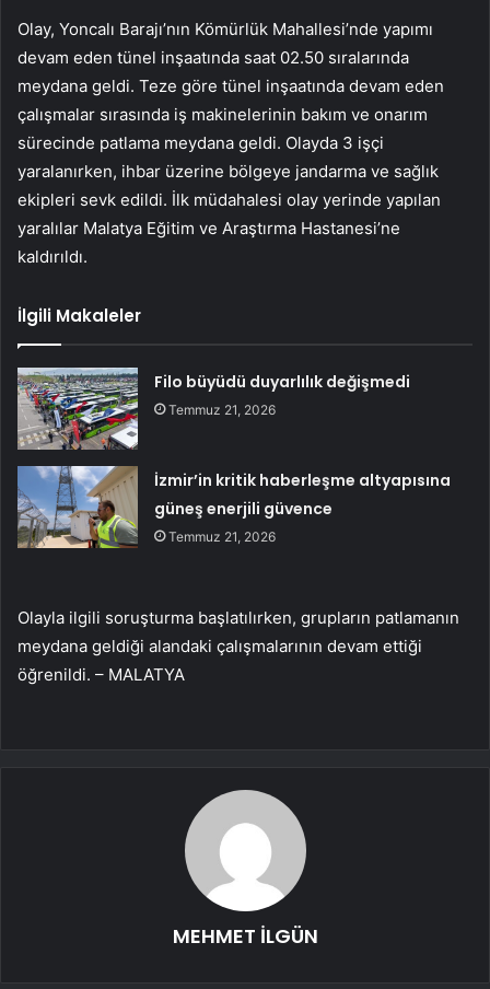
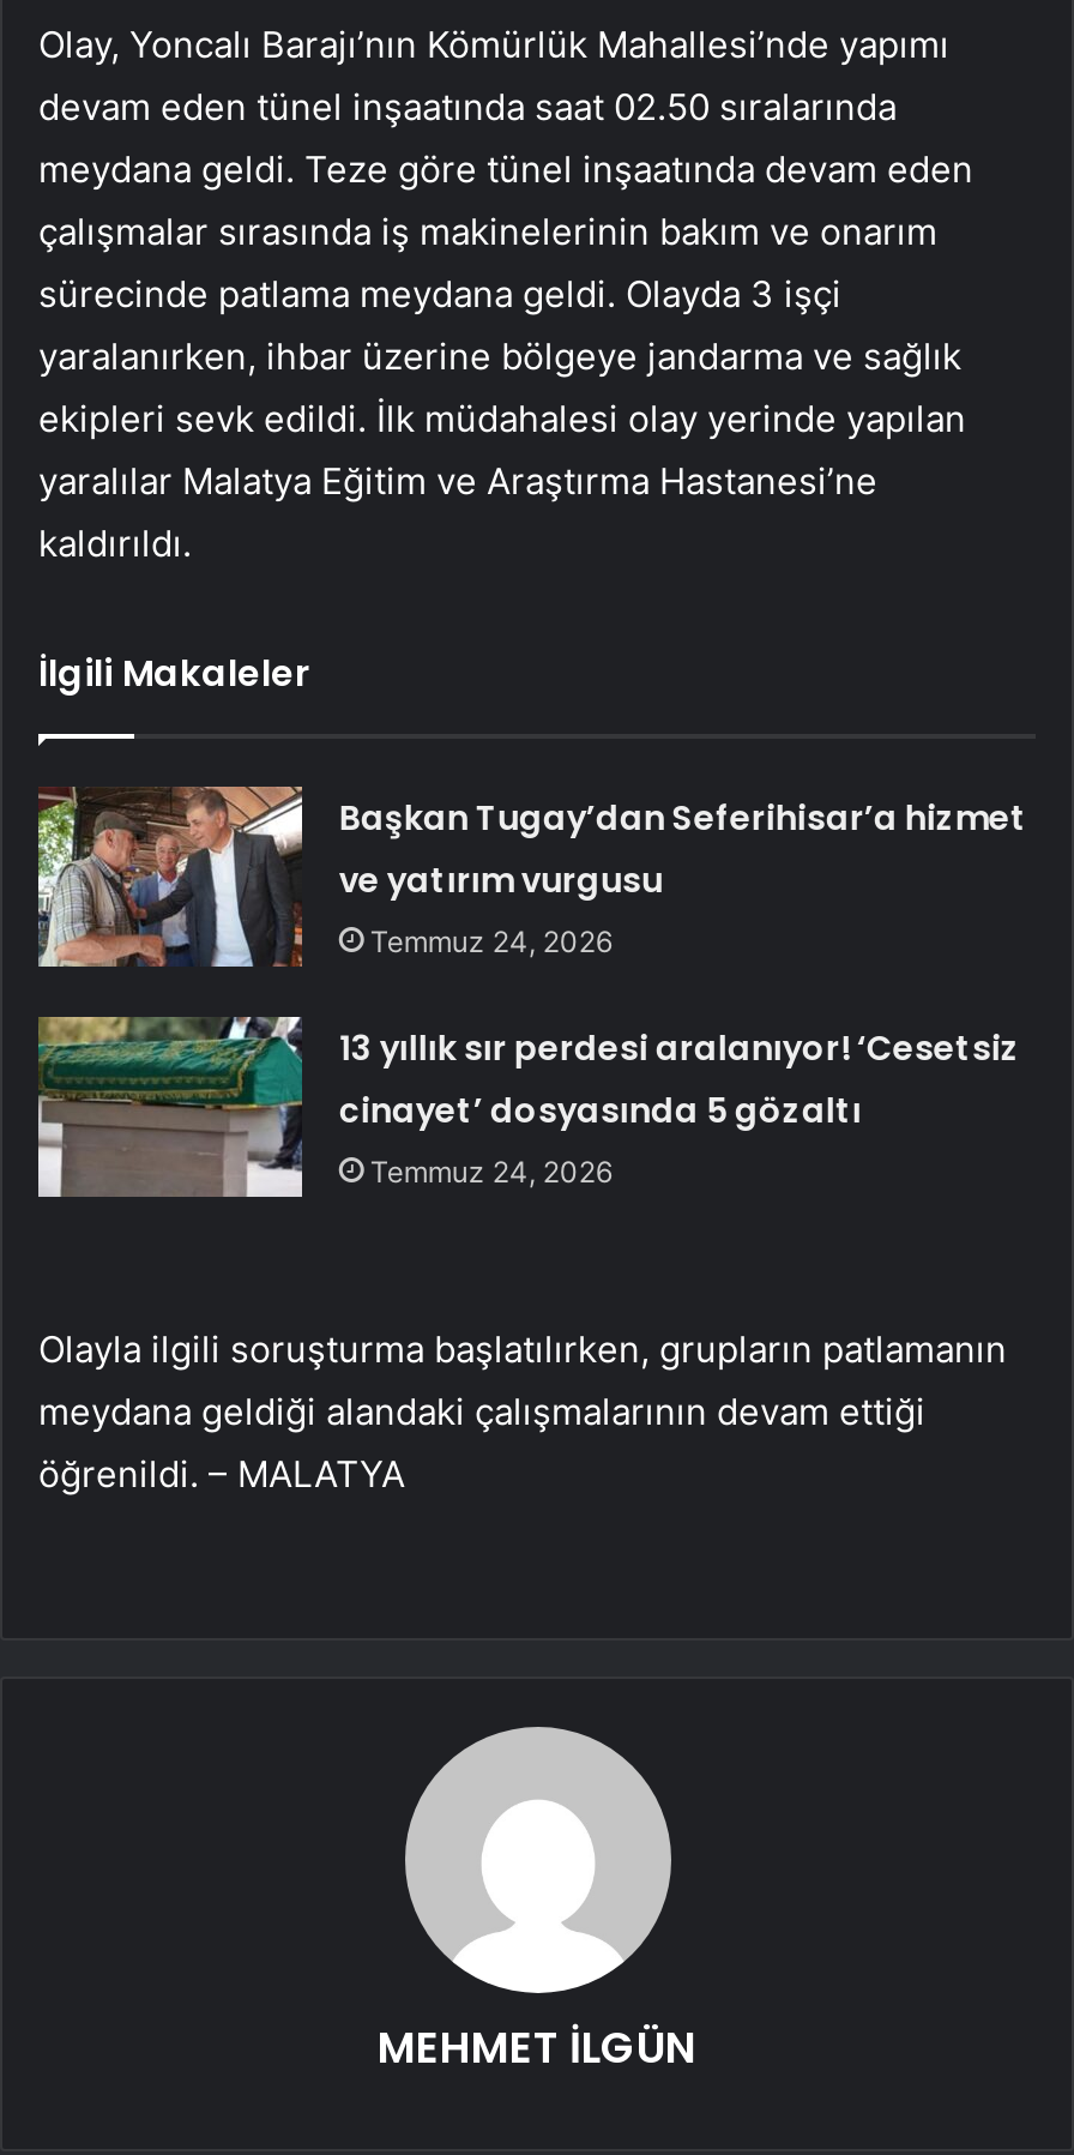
[16,366,410,451] [image] | Filo büyüdü duyarlılık değişmedi | Temmuz 21, 2026 -> [38,784,1027,969] [image] | Başkan Tugay’dan Seferihisar’a hizmet | ve yatırım vurgusu | Temmuz 24, 2026
[16,465,451,549] [image] | İzmir’in kritik haberleşme altyapısına | güneş enerjili güvence | Temmuz 21, 2026 -> [36,1015,1020,1199] [image] | 13 yıllık sır perdesi aralanıyor! ‘Cesetsiz | cinayet’ dosyasında 5 gözaltı | Temmuz 24, 2026

